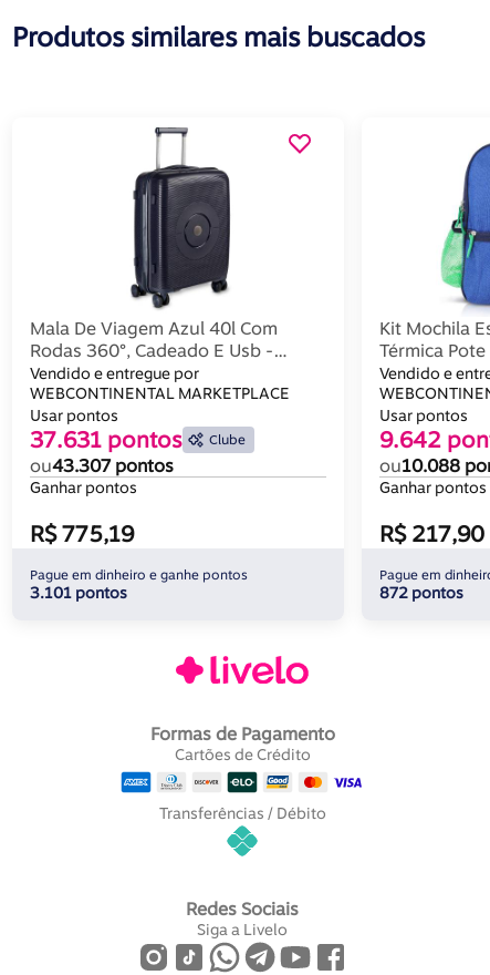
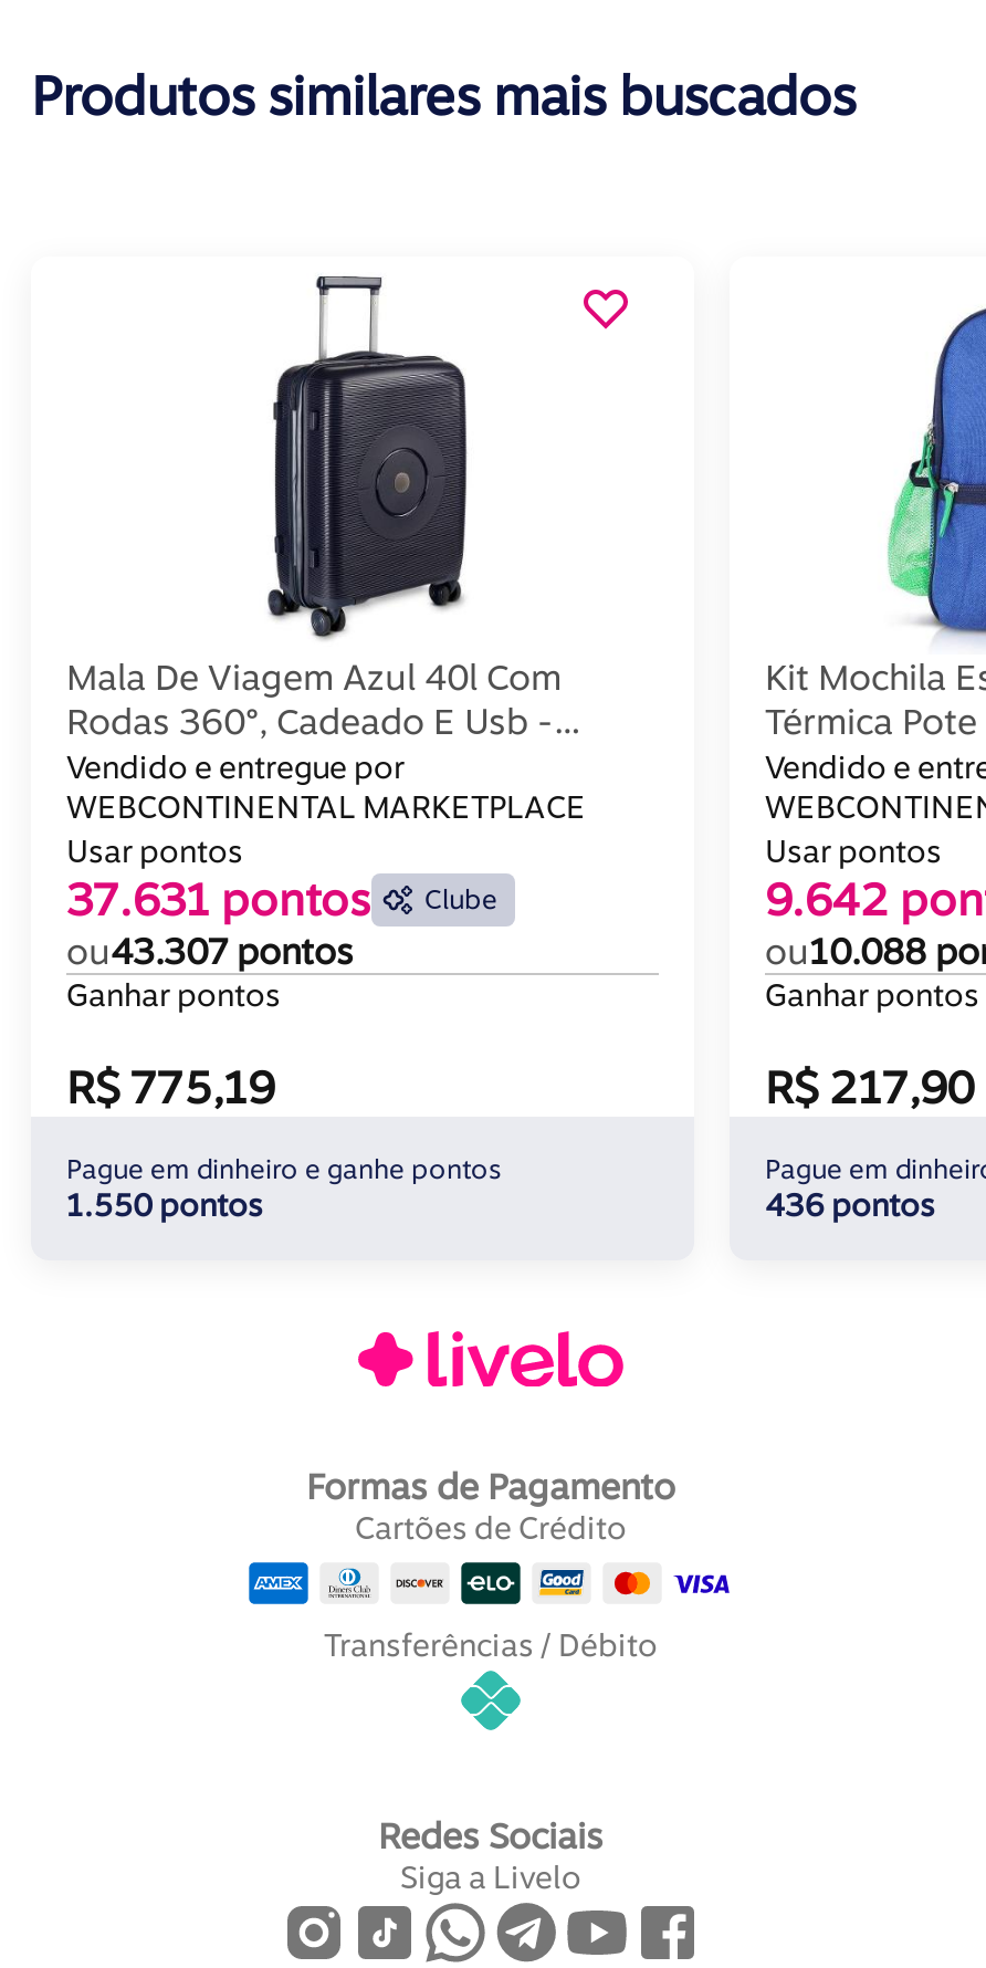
[30,583,127,601] 3.101 pontos -> [66,1185,263,1222] 1.550 pontos
[379,583,463,601] 872 pontos -> [765,1185,935,1222] 436 pontos

